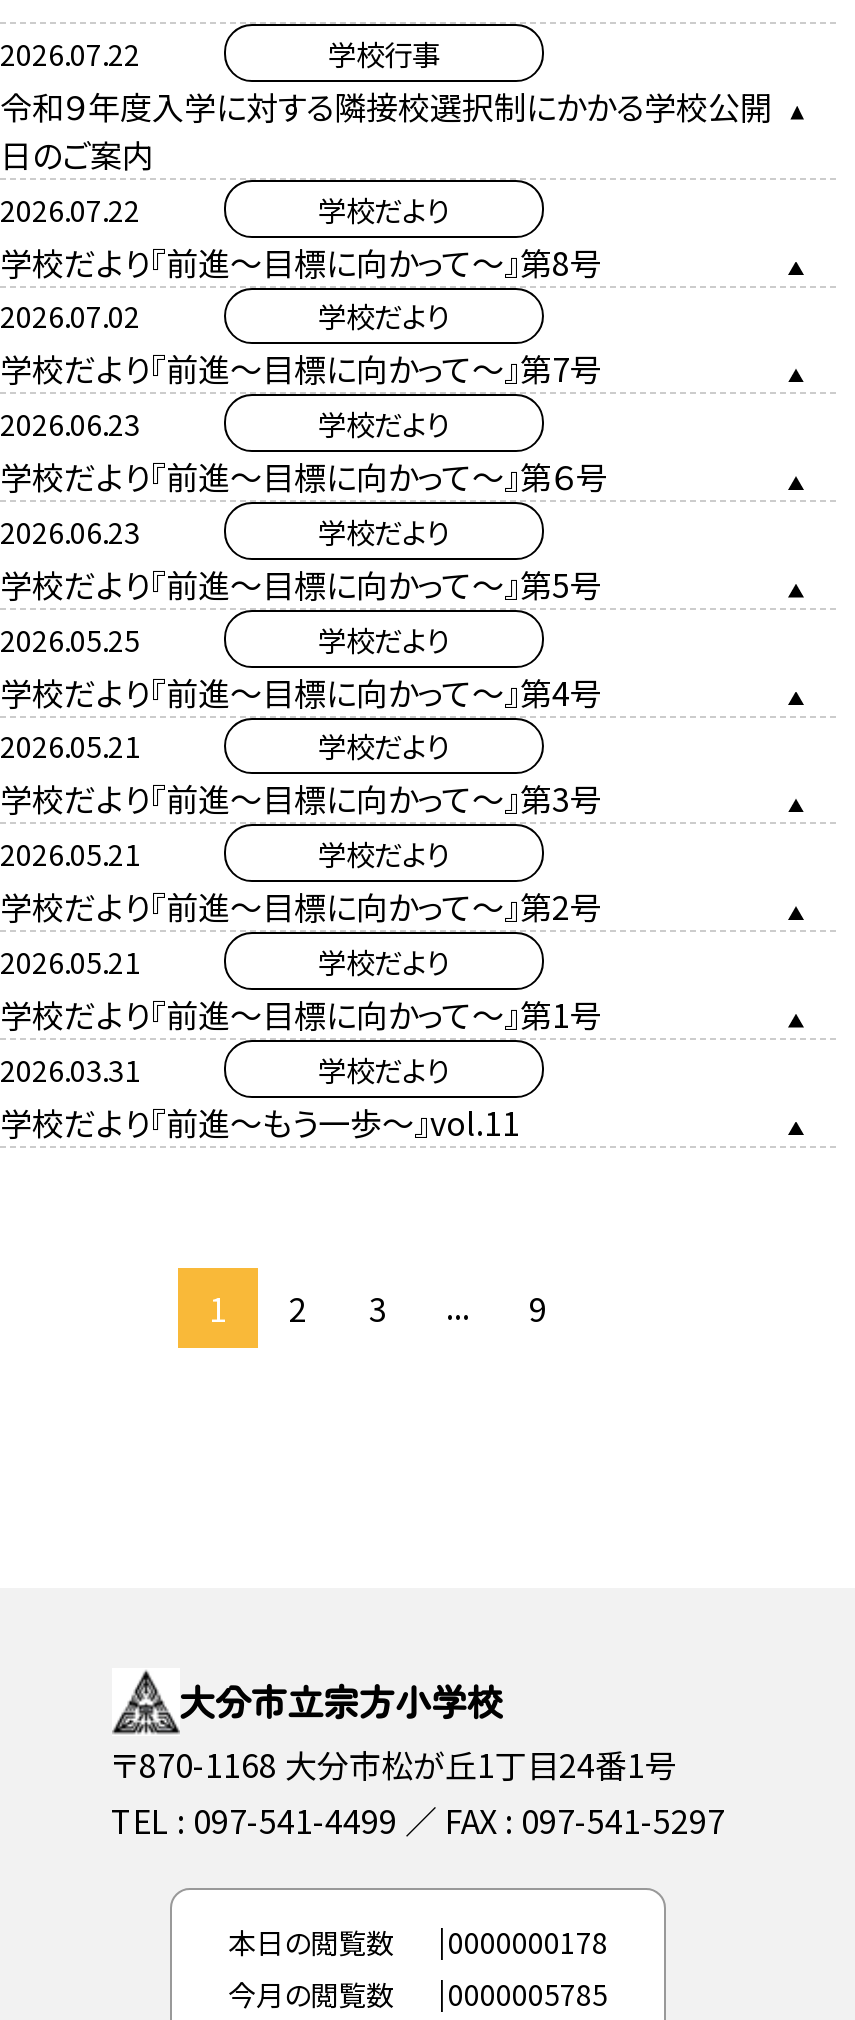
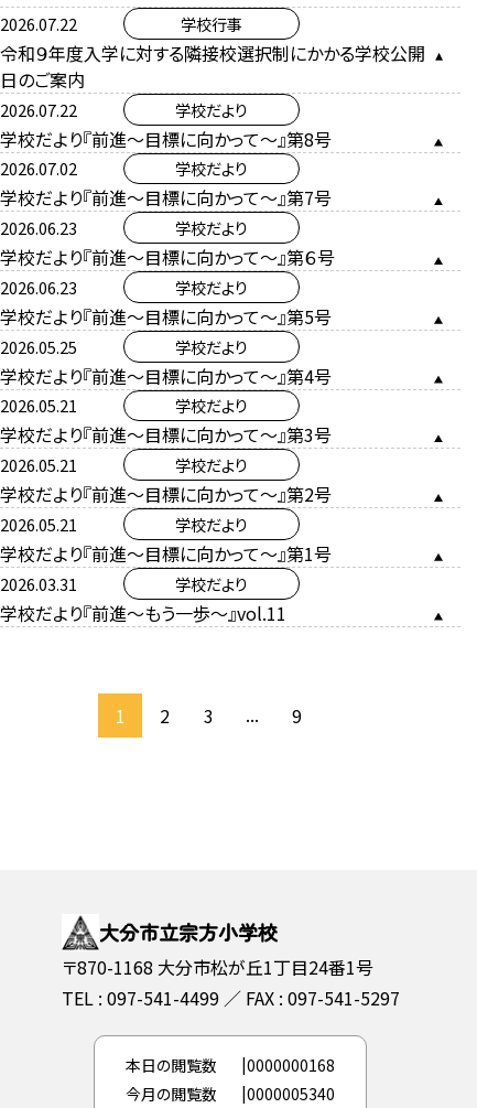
[228,1923,608,1963] 本日の閲覧数 0000000178 -> [126,1054,335,1076] 本日の閲覧数 0000000168
[228,1975,608,2015] 今月の閲覧数 0000005785 -> [126,1083,335,1105] 今月の閲覧数 0000005340

